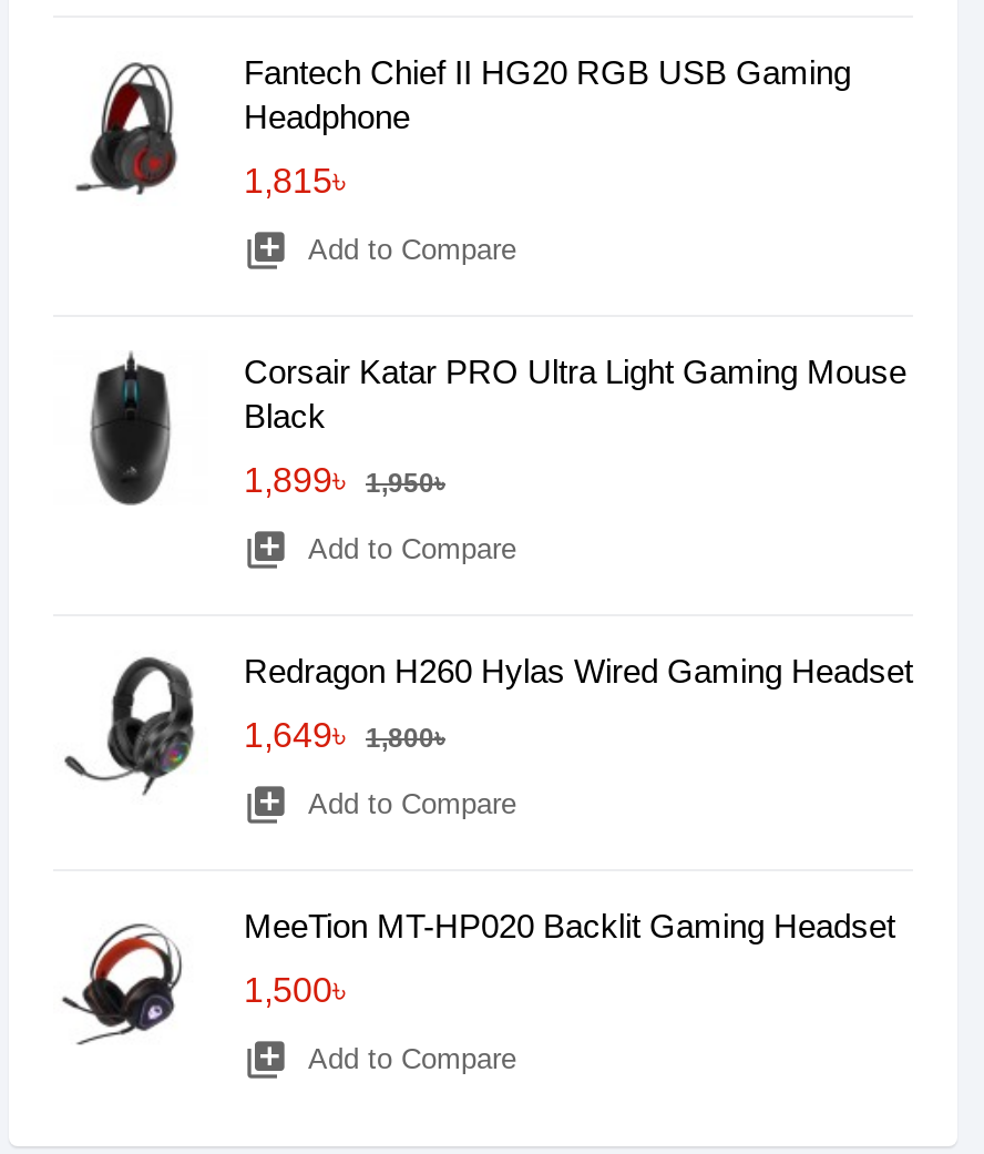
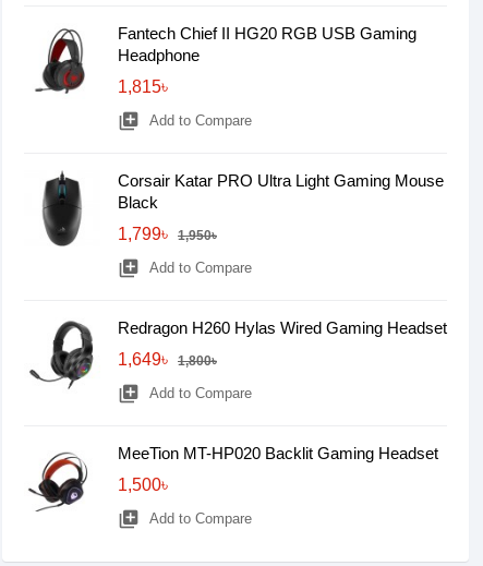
[244,461,445,499] 1,899৳ 1,950৳ -> [118,225,217,243] 1,799৳ 1,950৳

